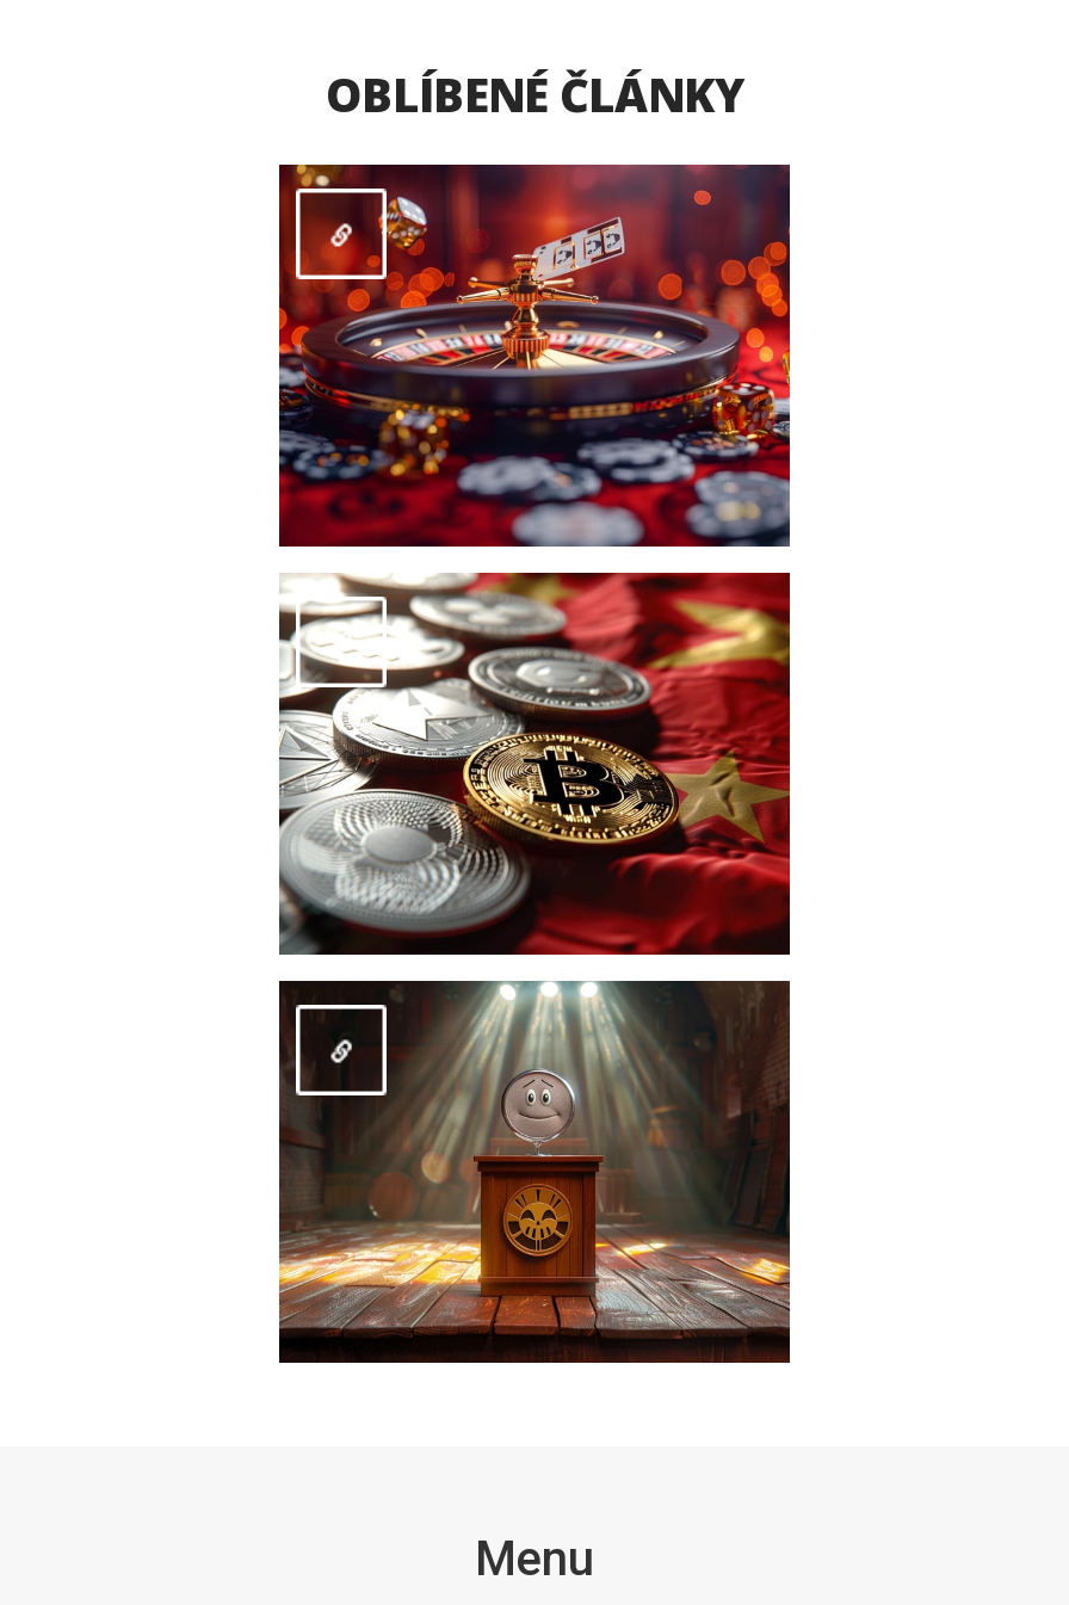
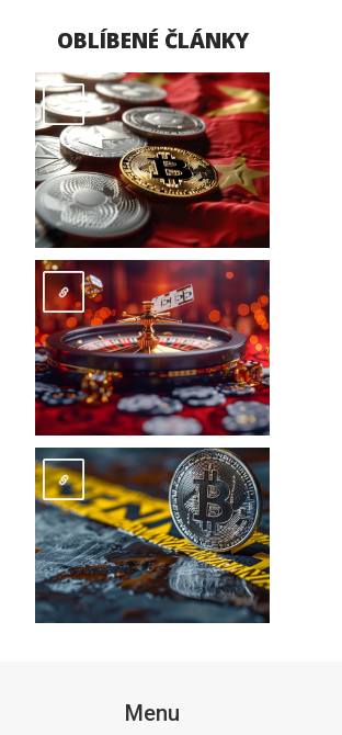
moved [277,162,792,549] -> [34,259,271,437]: [image]
moved [277,570,792,957] -> [34,71,271,249]: [image]
[277,981,792,1363] [image] -> [34,446,271,623] [image]

